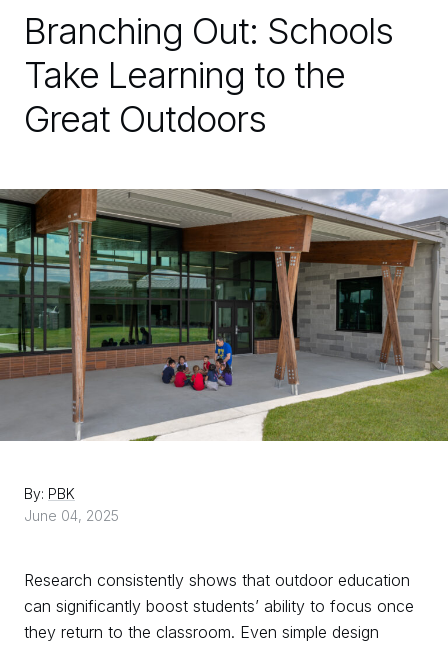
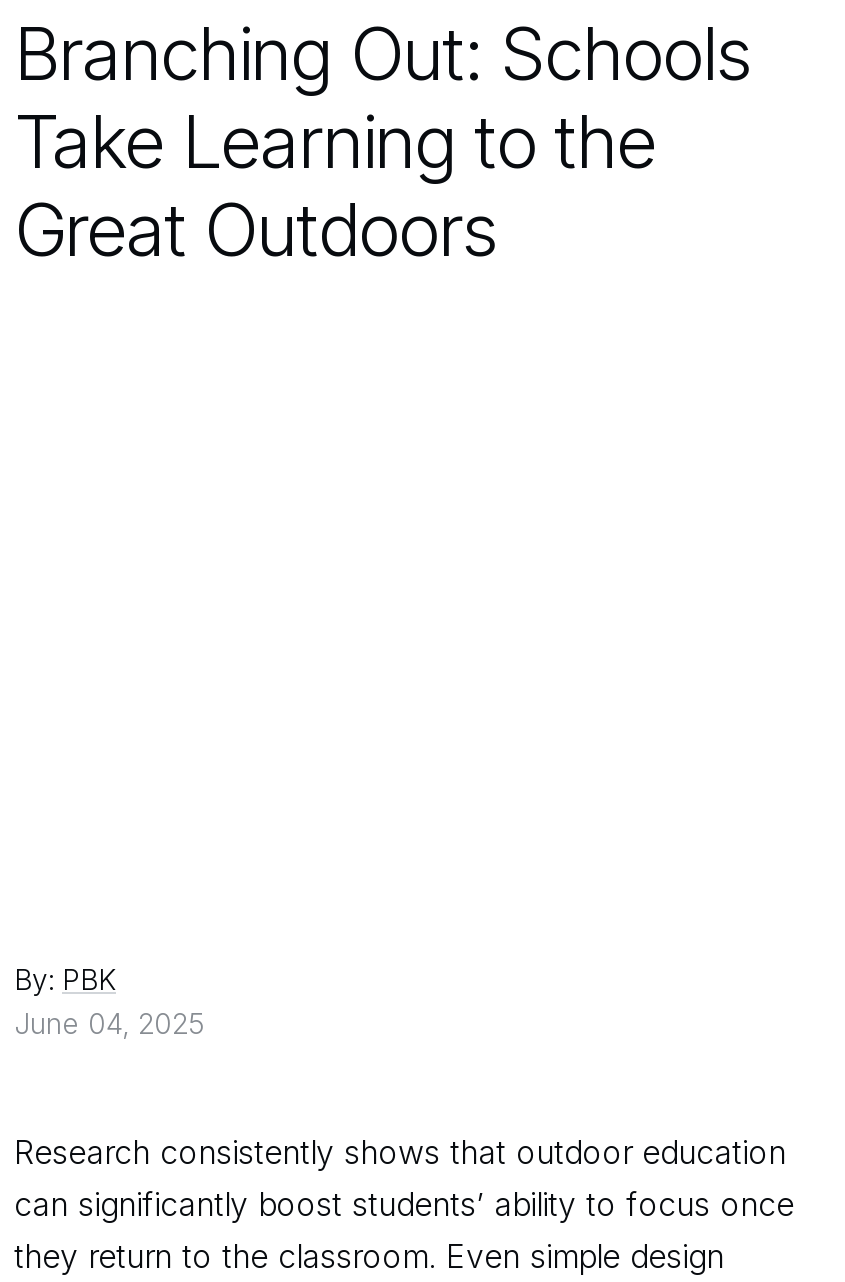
[3,188,445,442] [image] -> none

